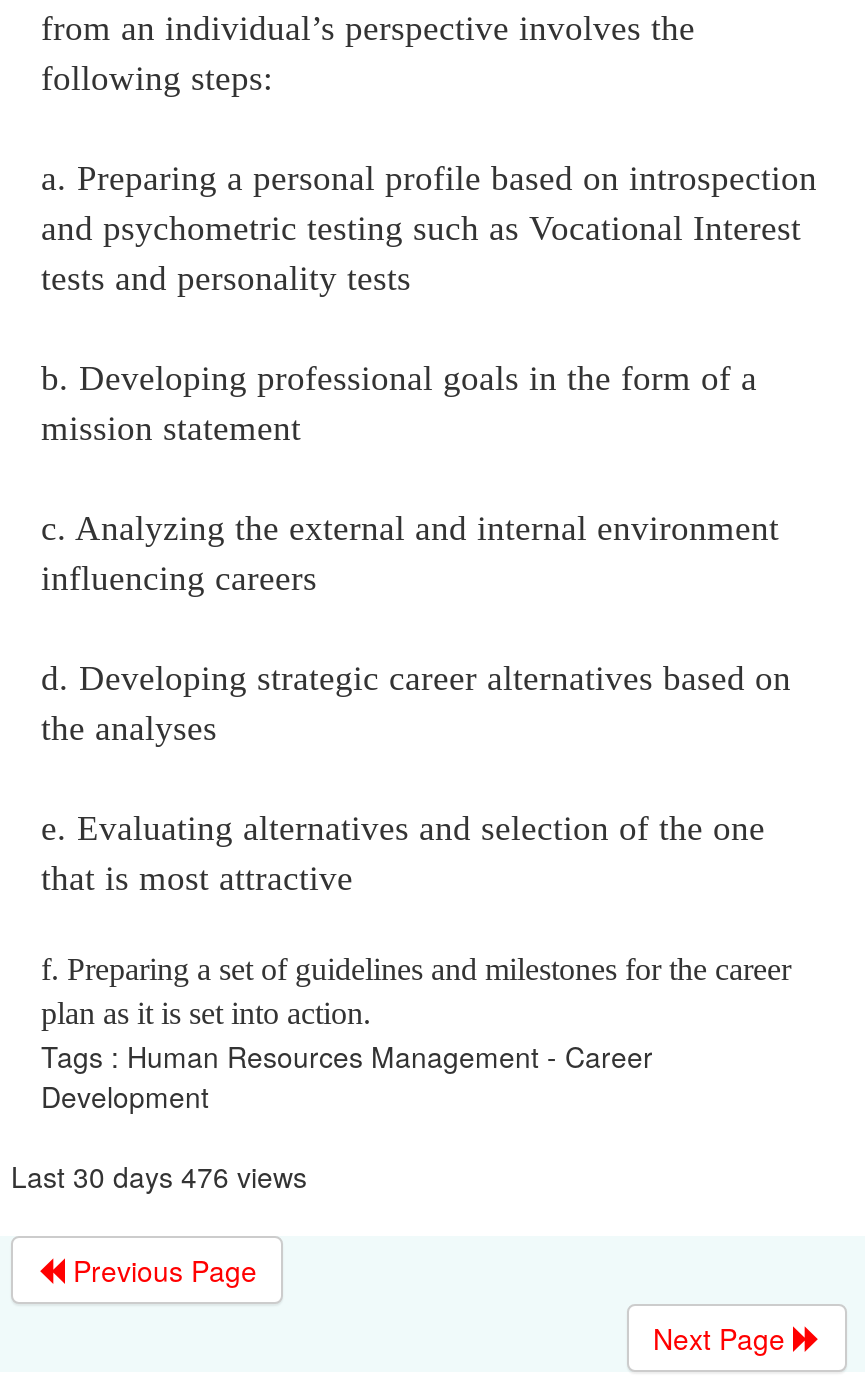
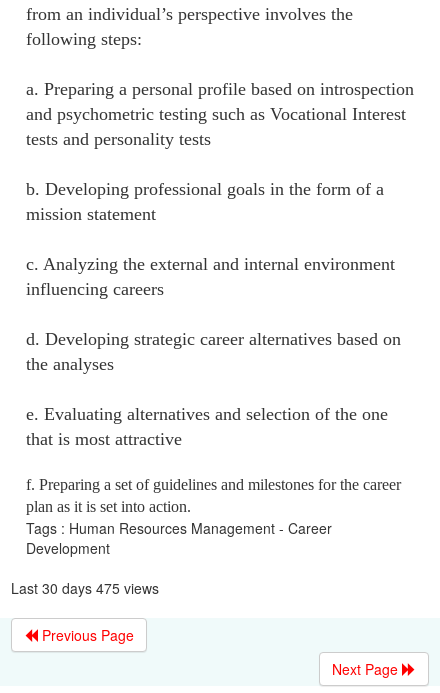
[11,1155,307,1195] Last 30 days 476 views -> [11,578,159,598] Last 30 days 475 views

